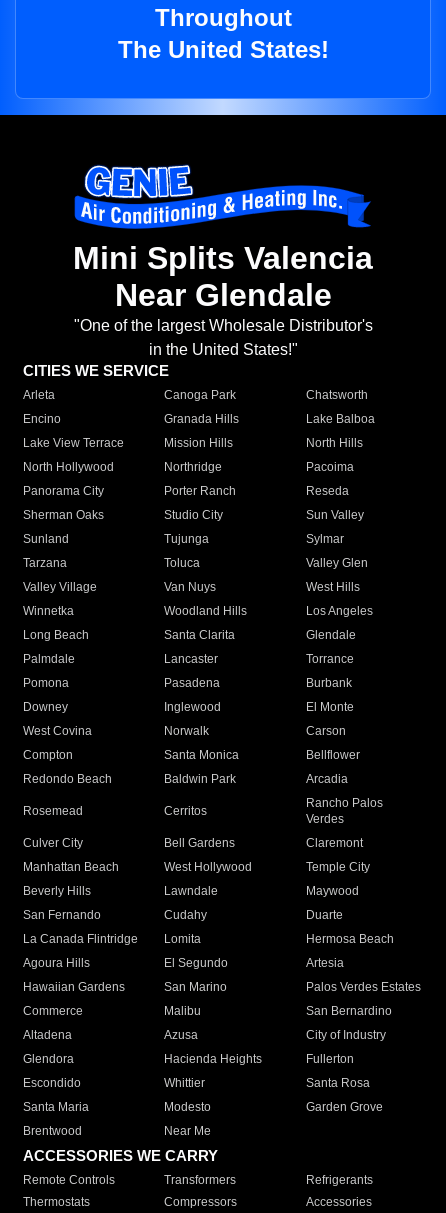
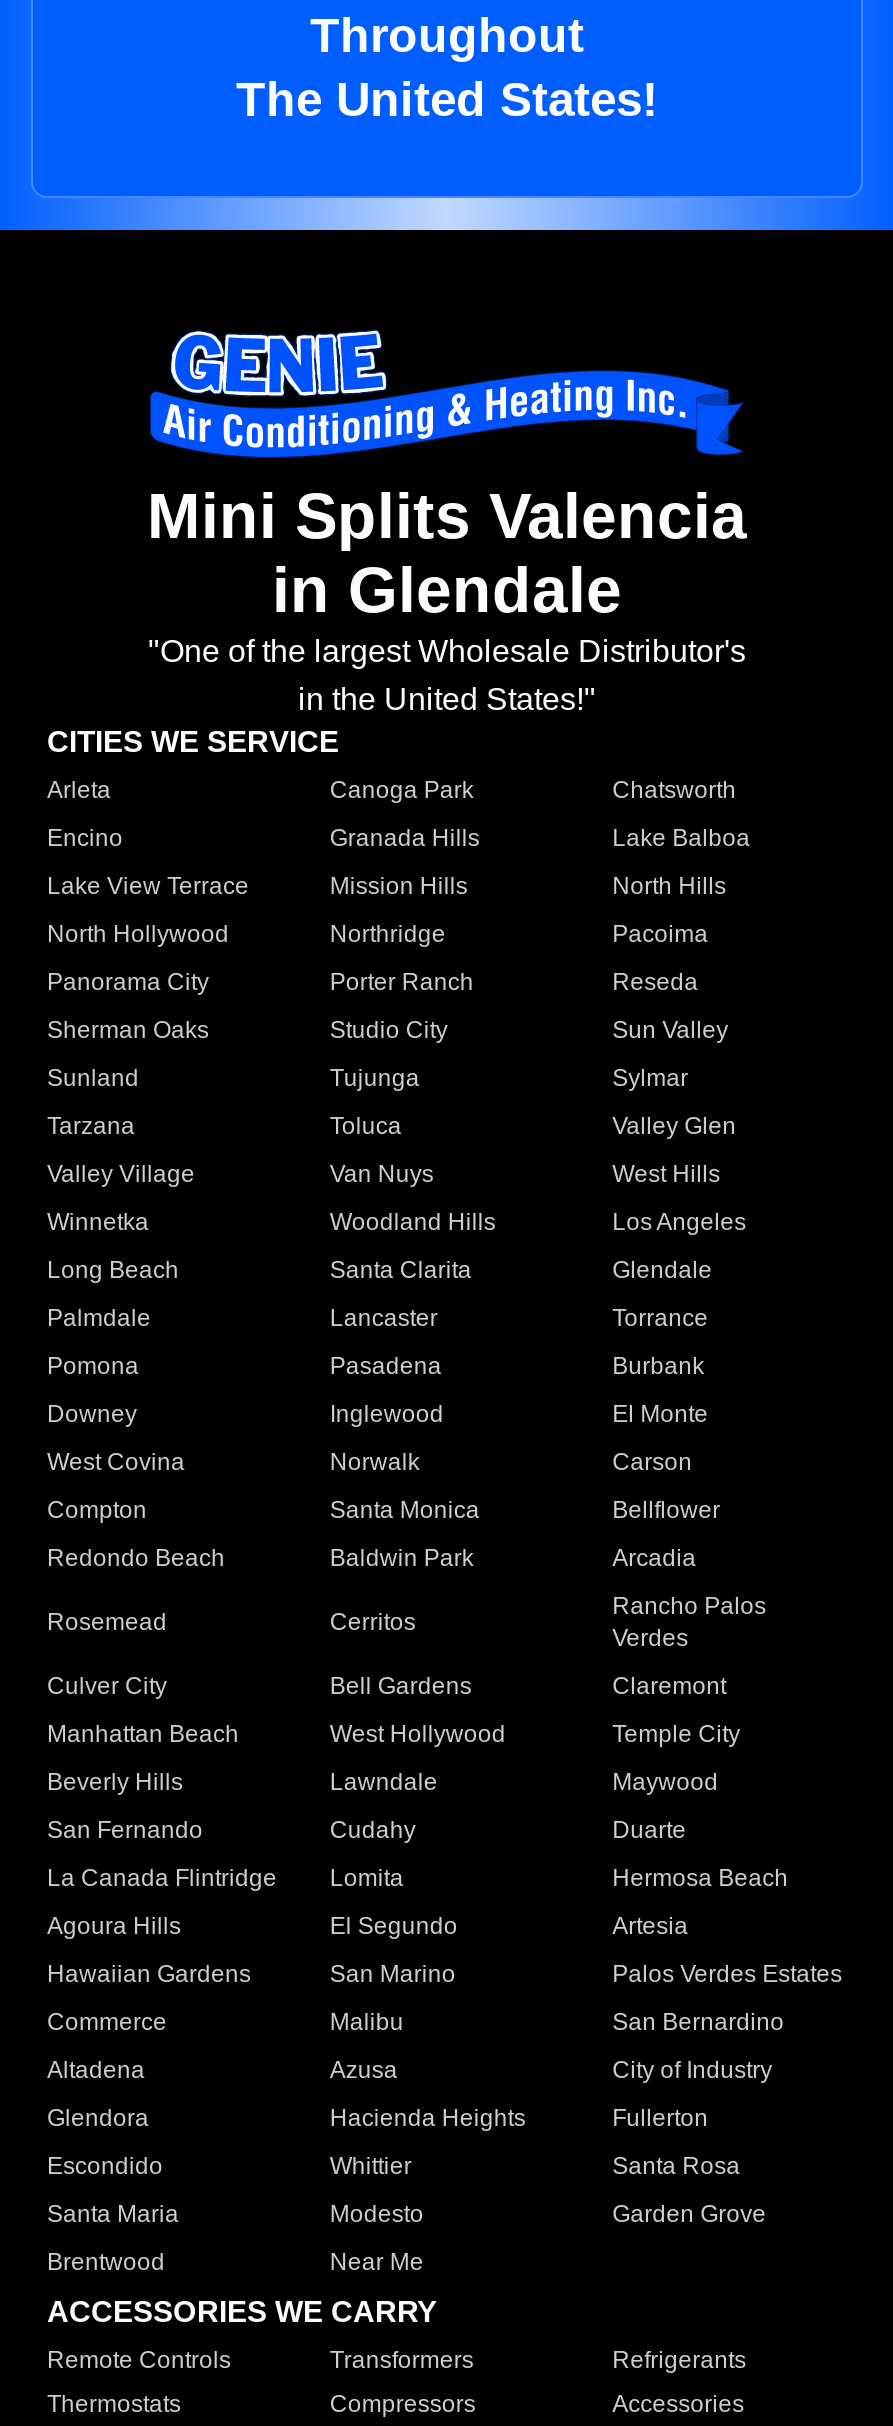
[114,277,331,313] Near Glendale -> [272,555,622,627] in Glendale

